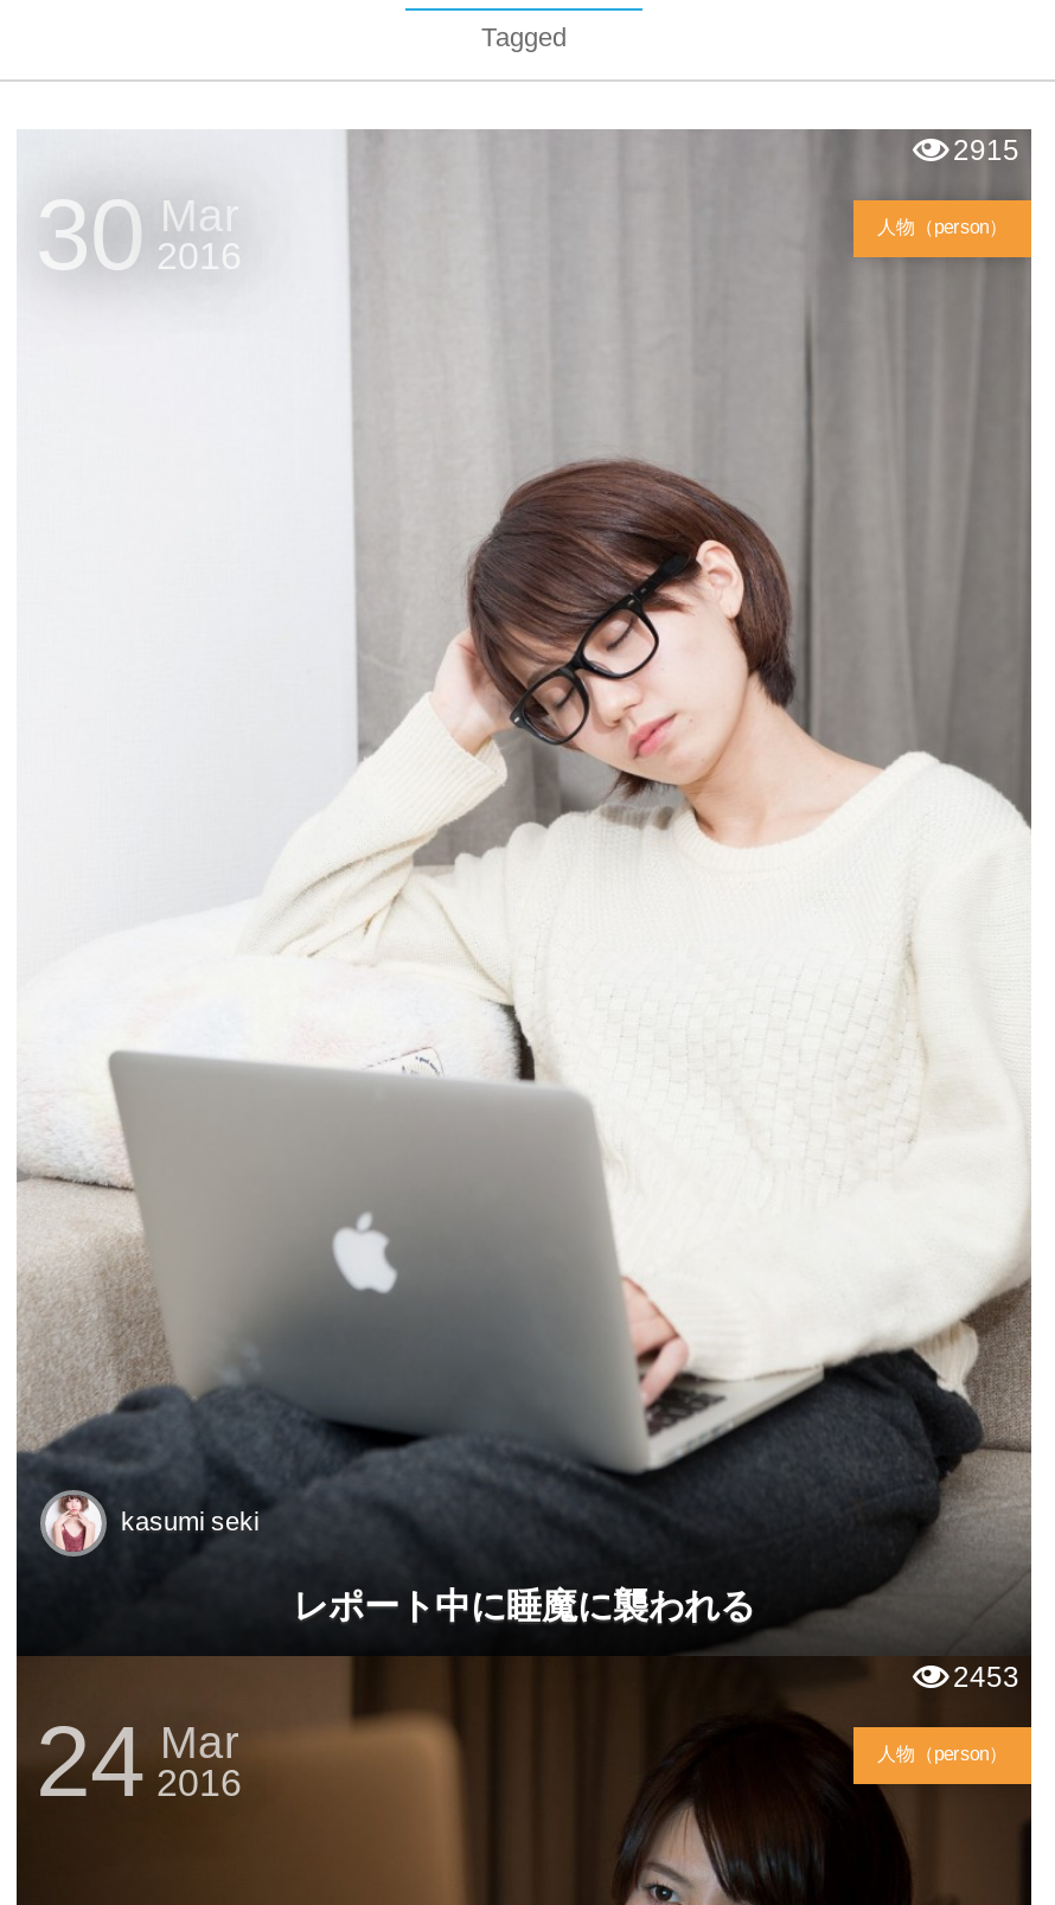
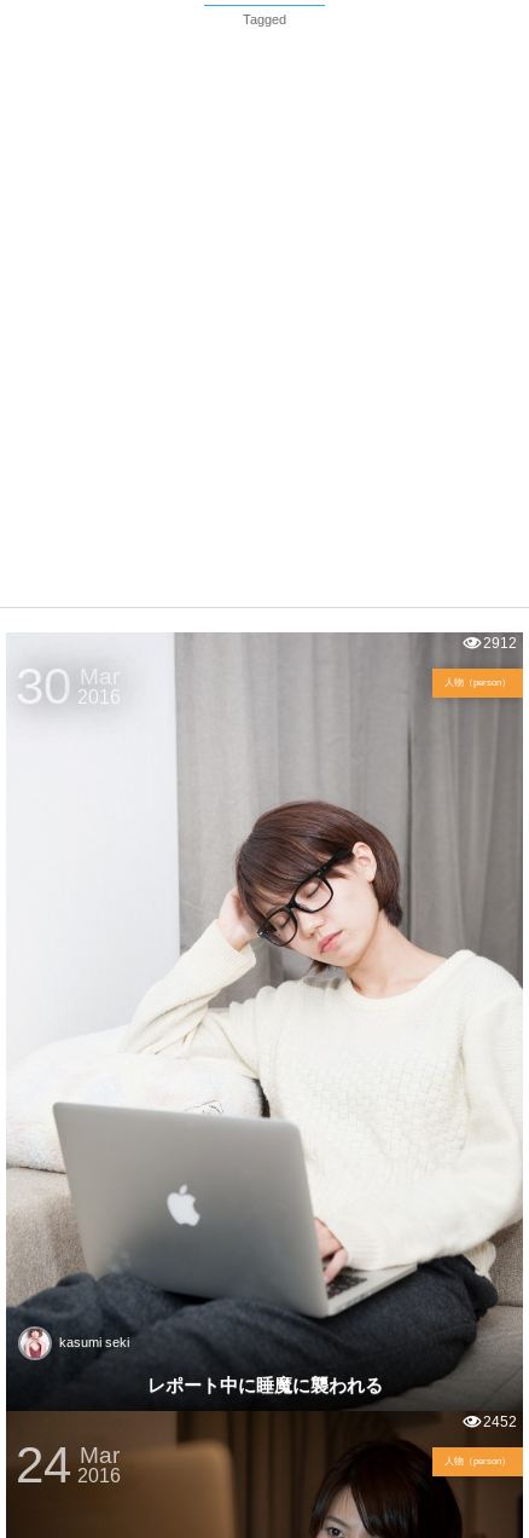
[953,134,1019,167] 2915 -> [483,635,517,652] 2912
[953,1661,1019,1694] 2453 -> [483,1414,517,1431] 2452

